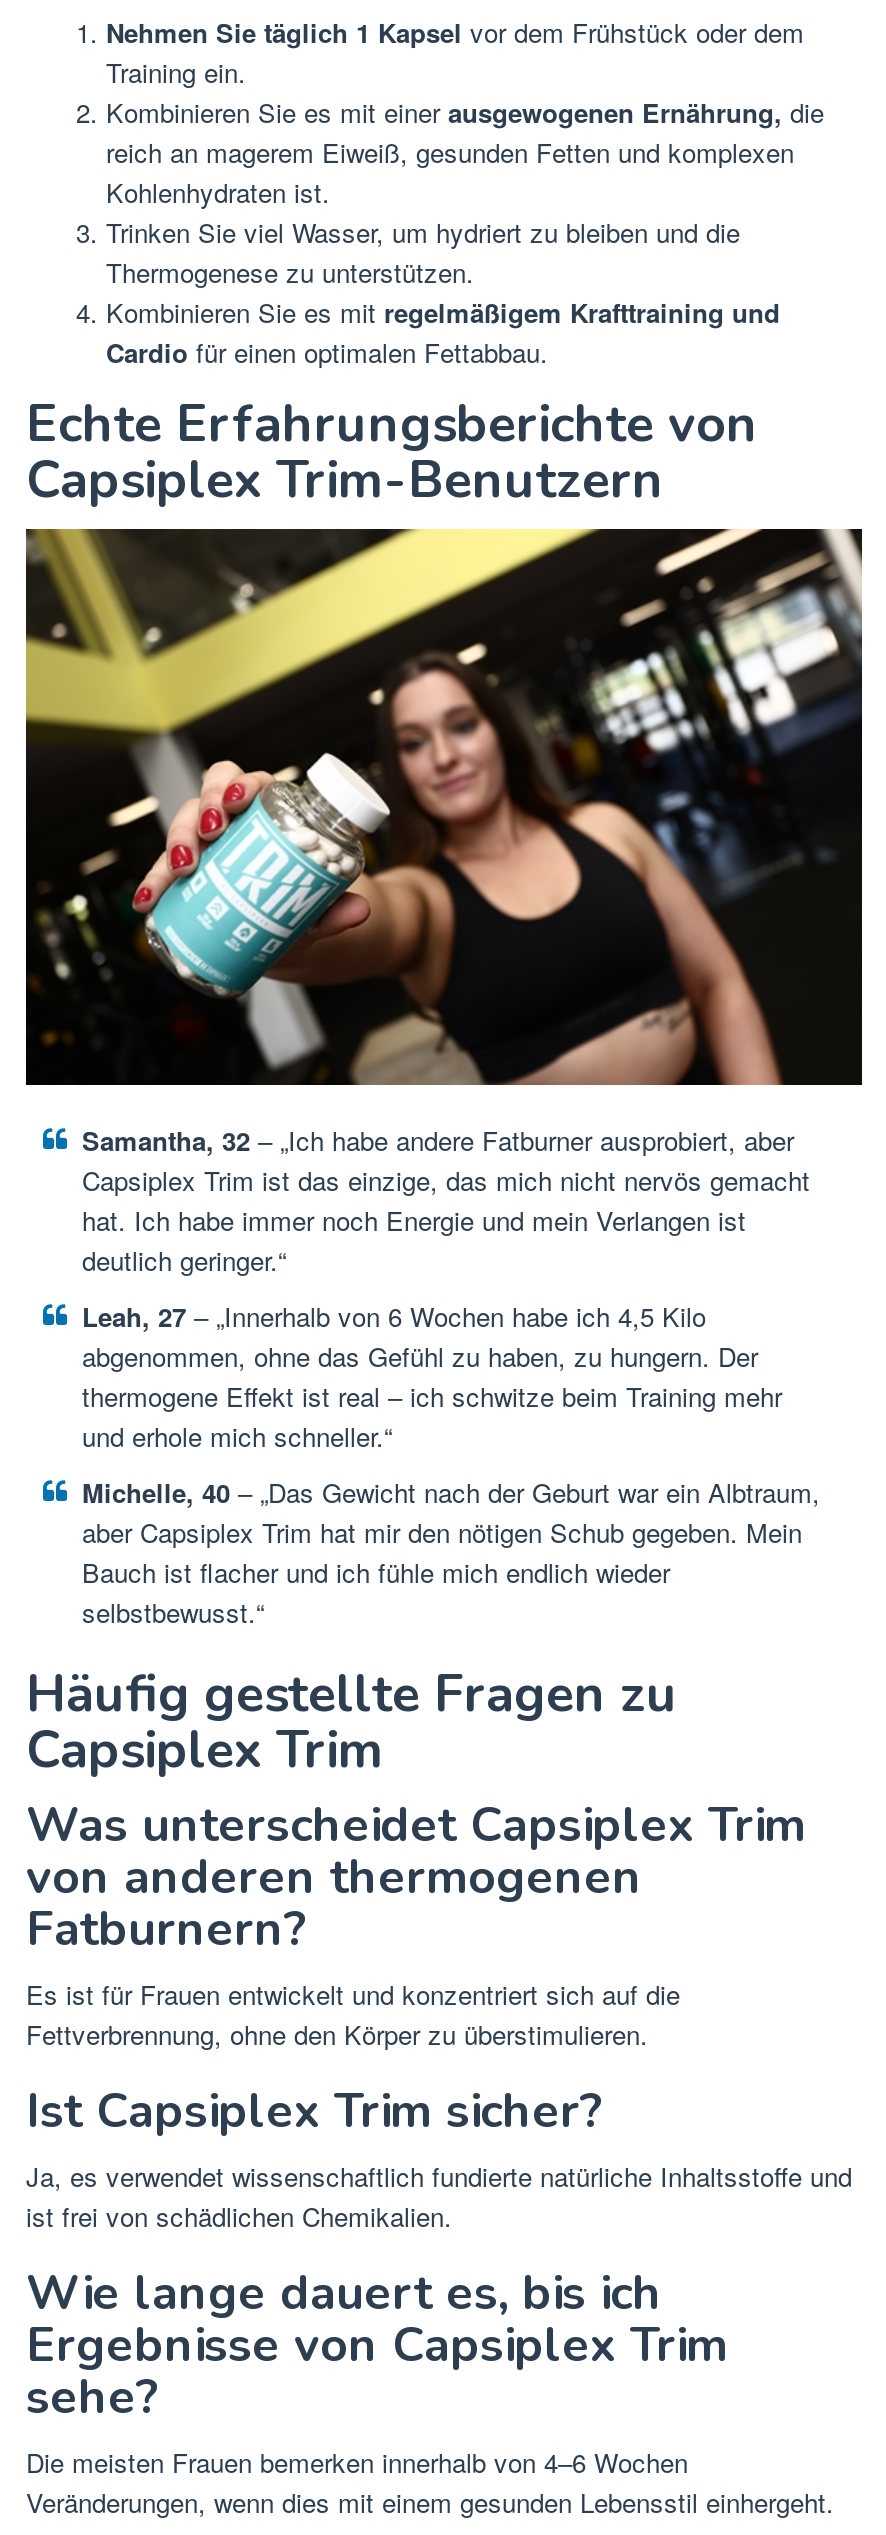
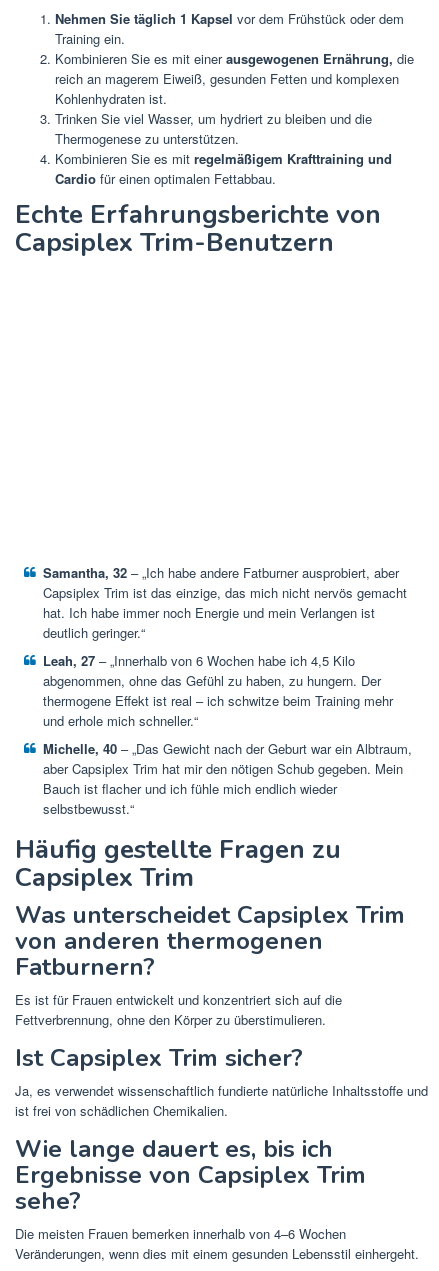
[24,527,864,1087] [image] -> none

